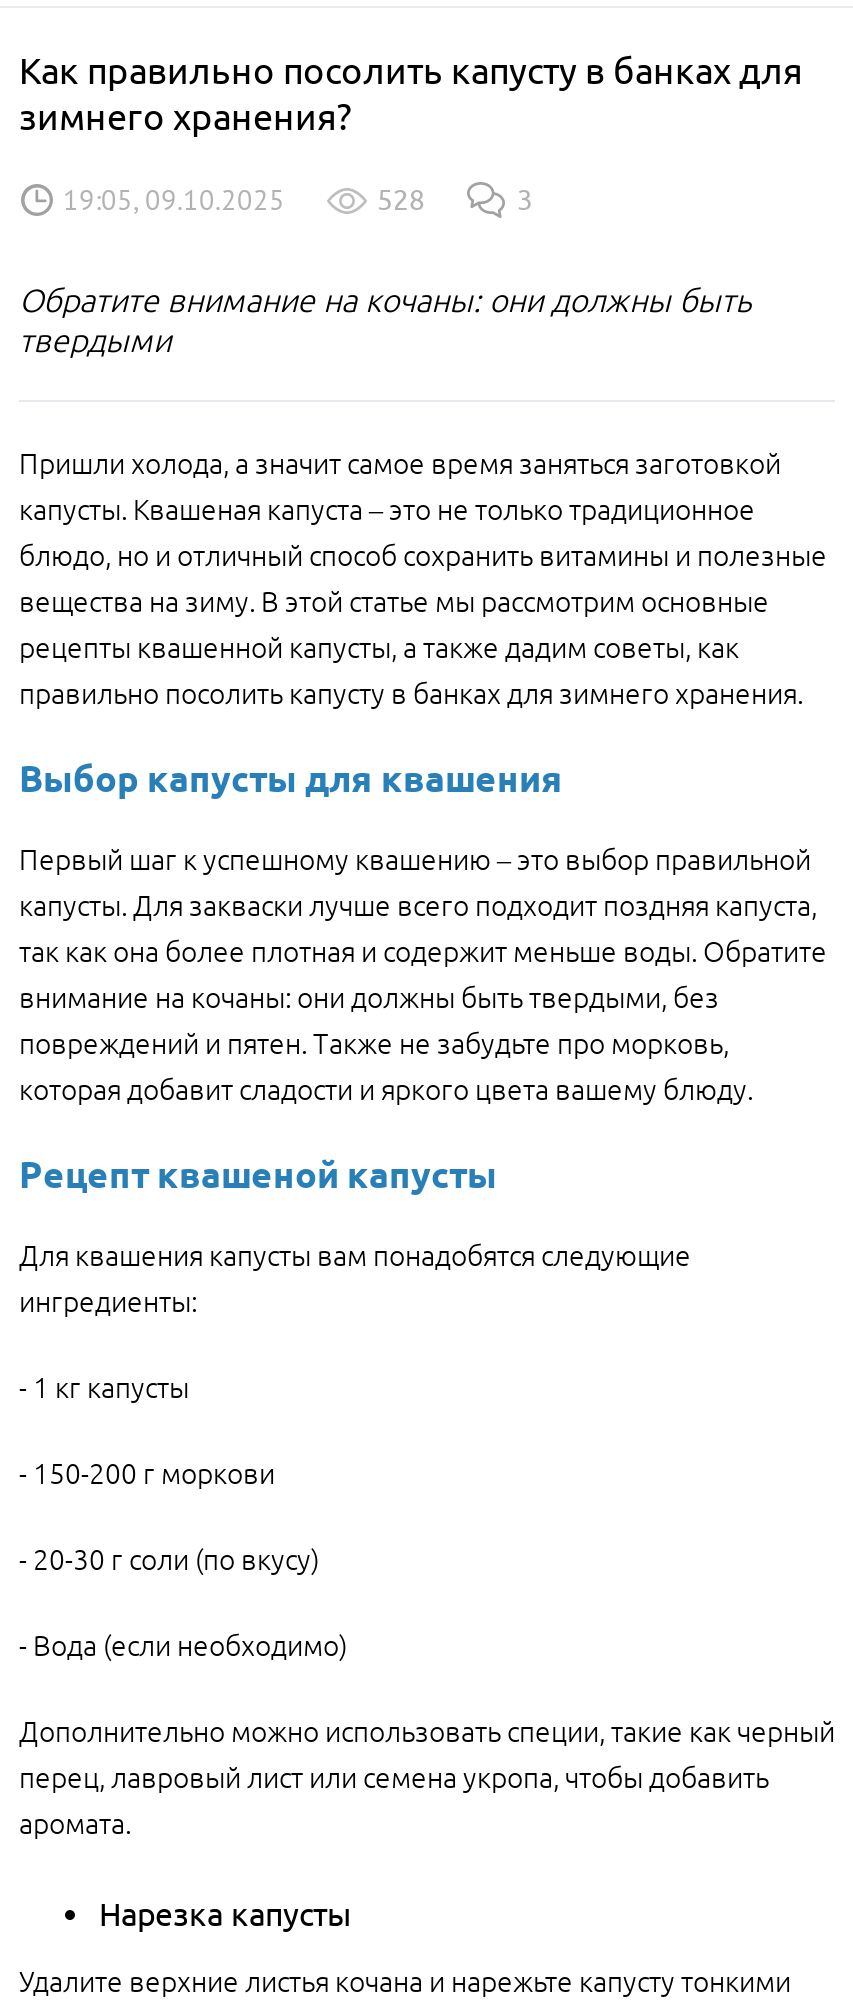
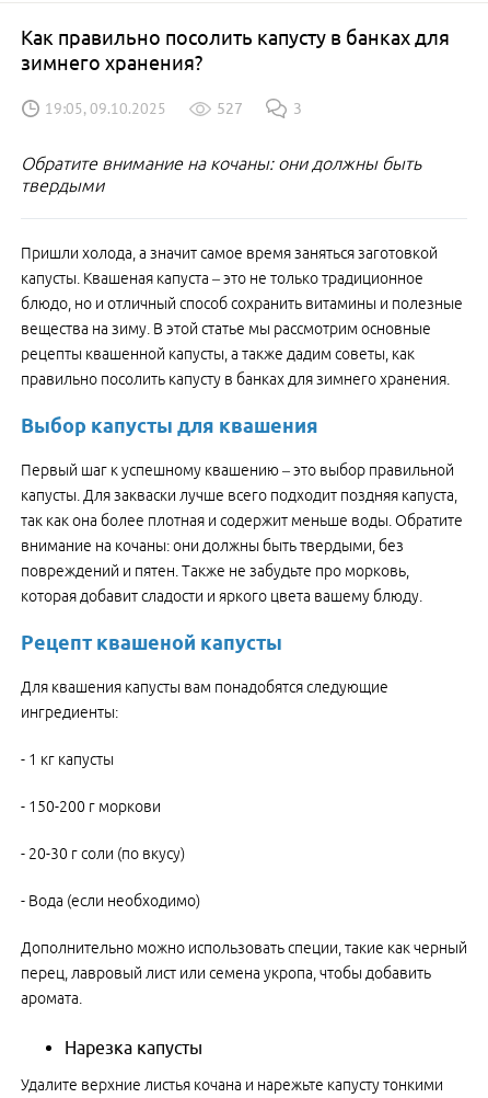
[377,184,425,216] 528 -> [217,100,243,117] 527

